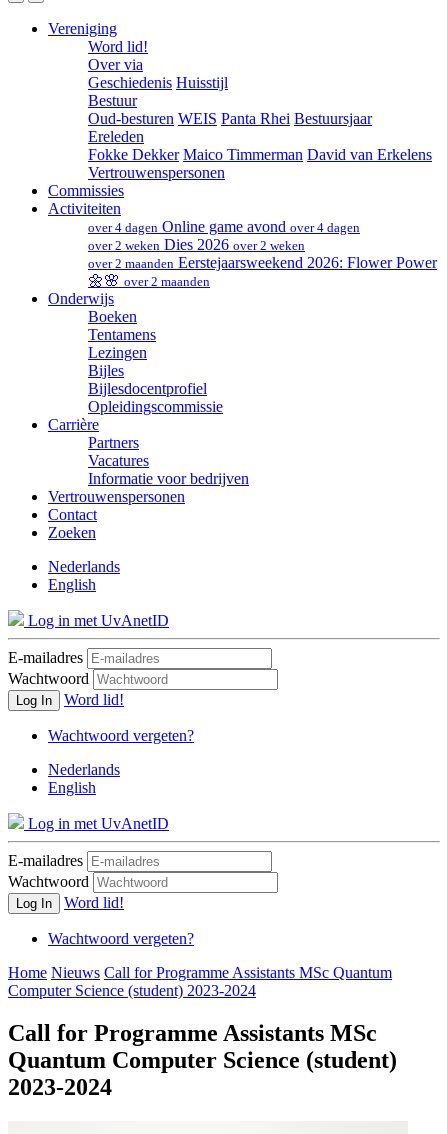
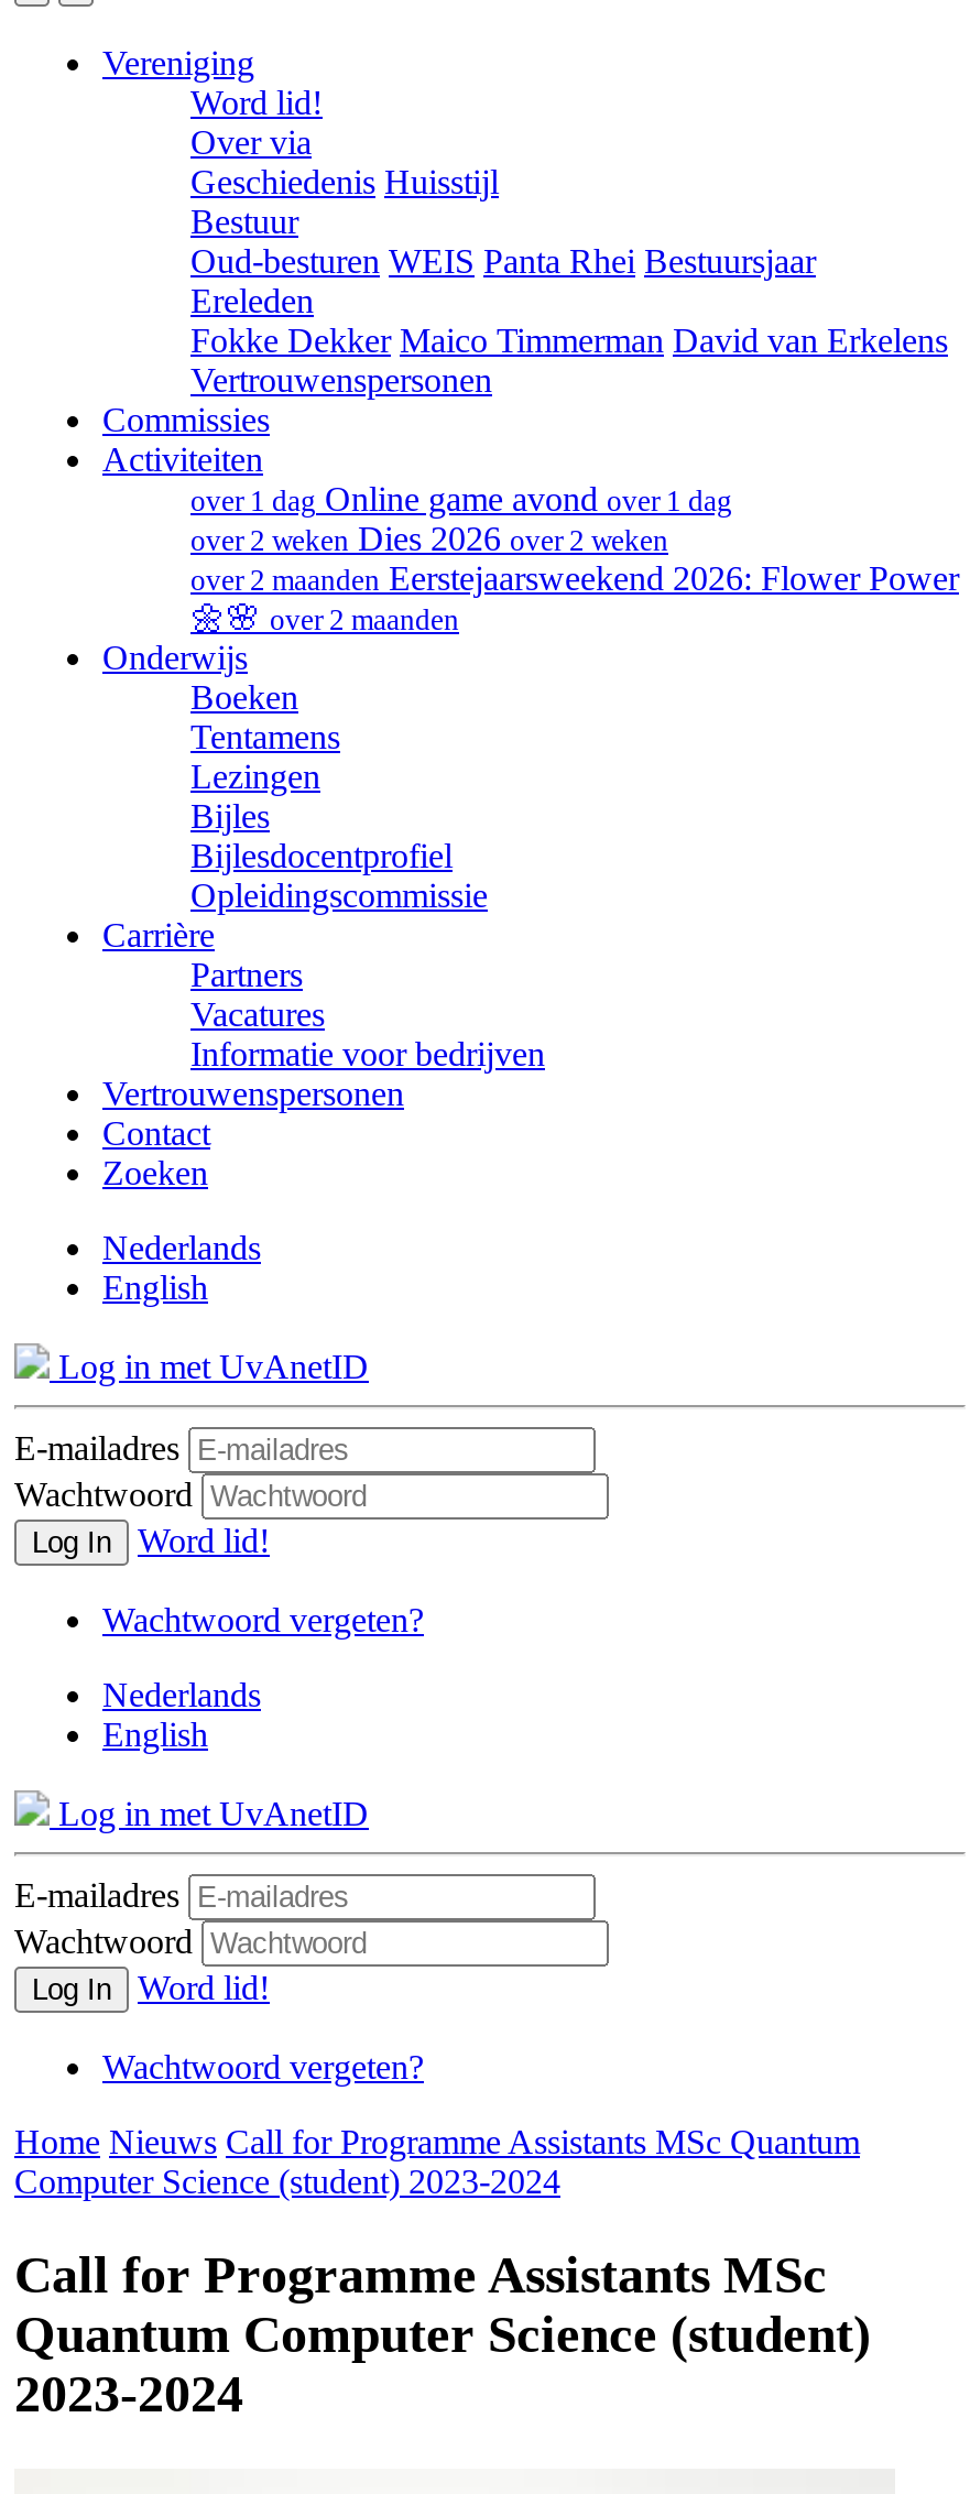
[88,218,360,235] over 4 dagen Online game avond over 4 dagen -> [190,480,732,518] over 1 dag Online game avond over 1 dag

